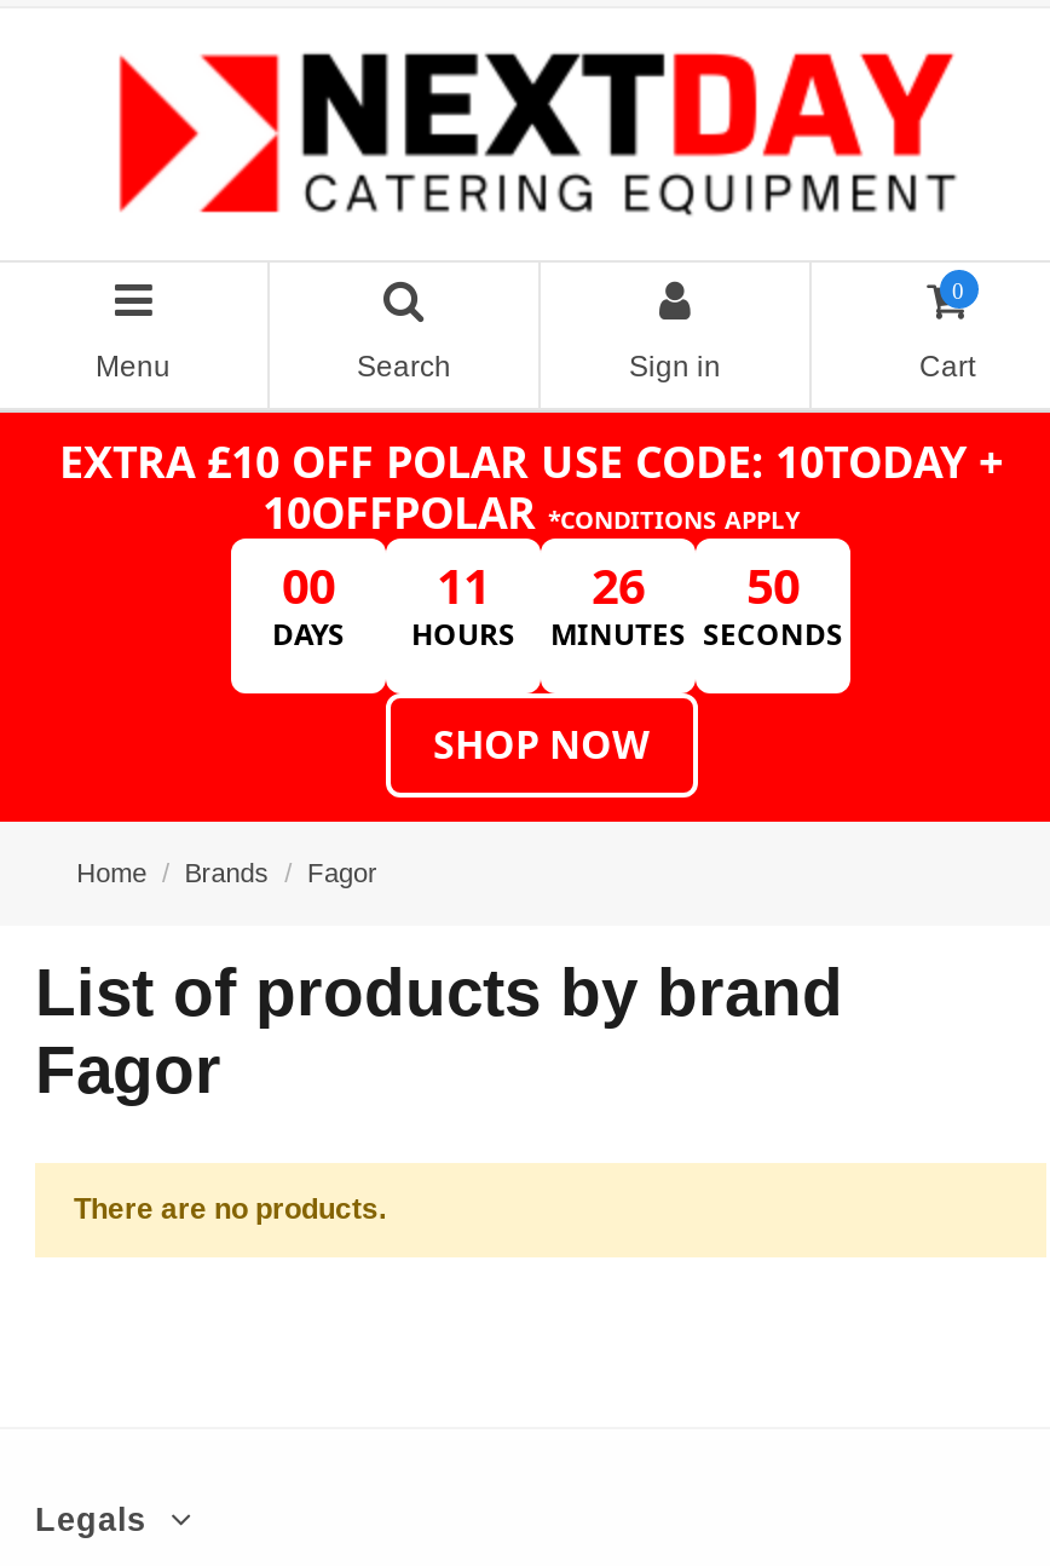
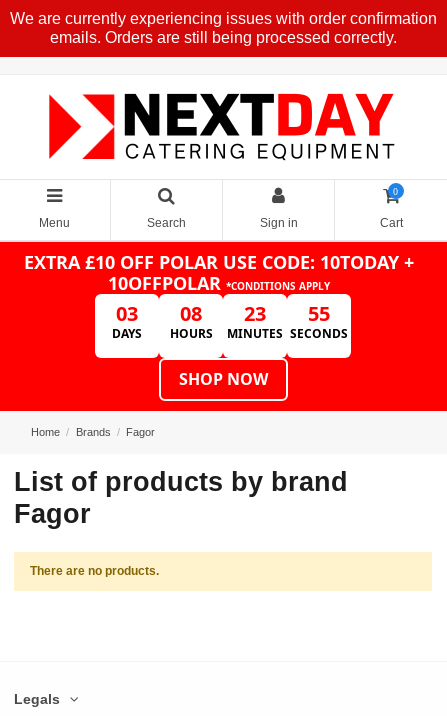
none -> [9,10,436,46] We are currently experiencing issues with order confirmation | emails. Orders are still being processed correctly.
[282,553,335,619] 00 -> [116,300,138,327] 03
[437,553,490,619] 11 -> [180,300,202,327] 08
[592,553,645,619] 26 -> [244,300,266,327] 23
[746,553,800,619] 50 -> [308,300,330,327] 55

